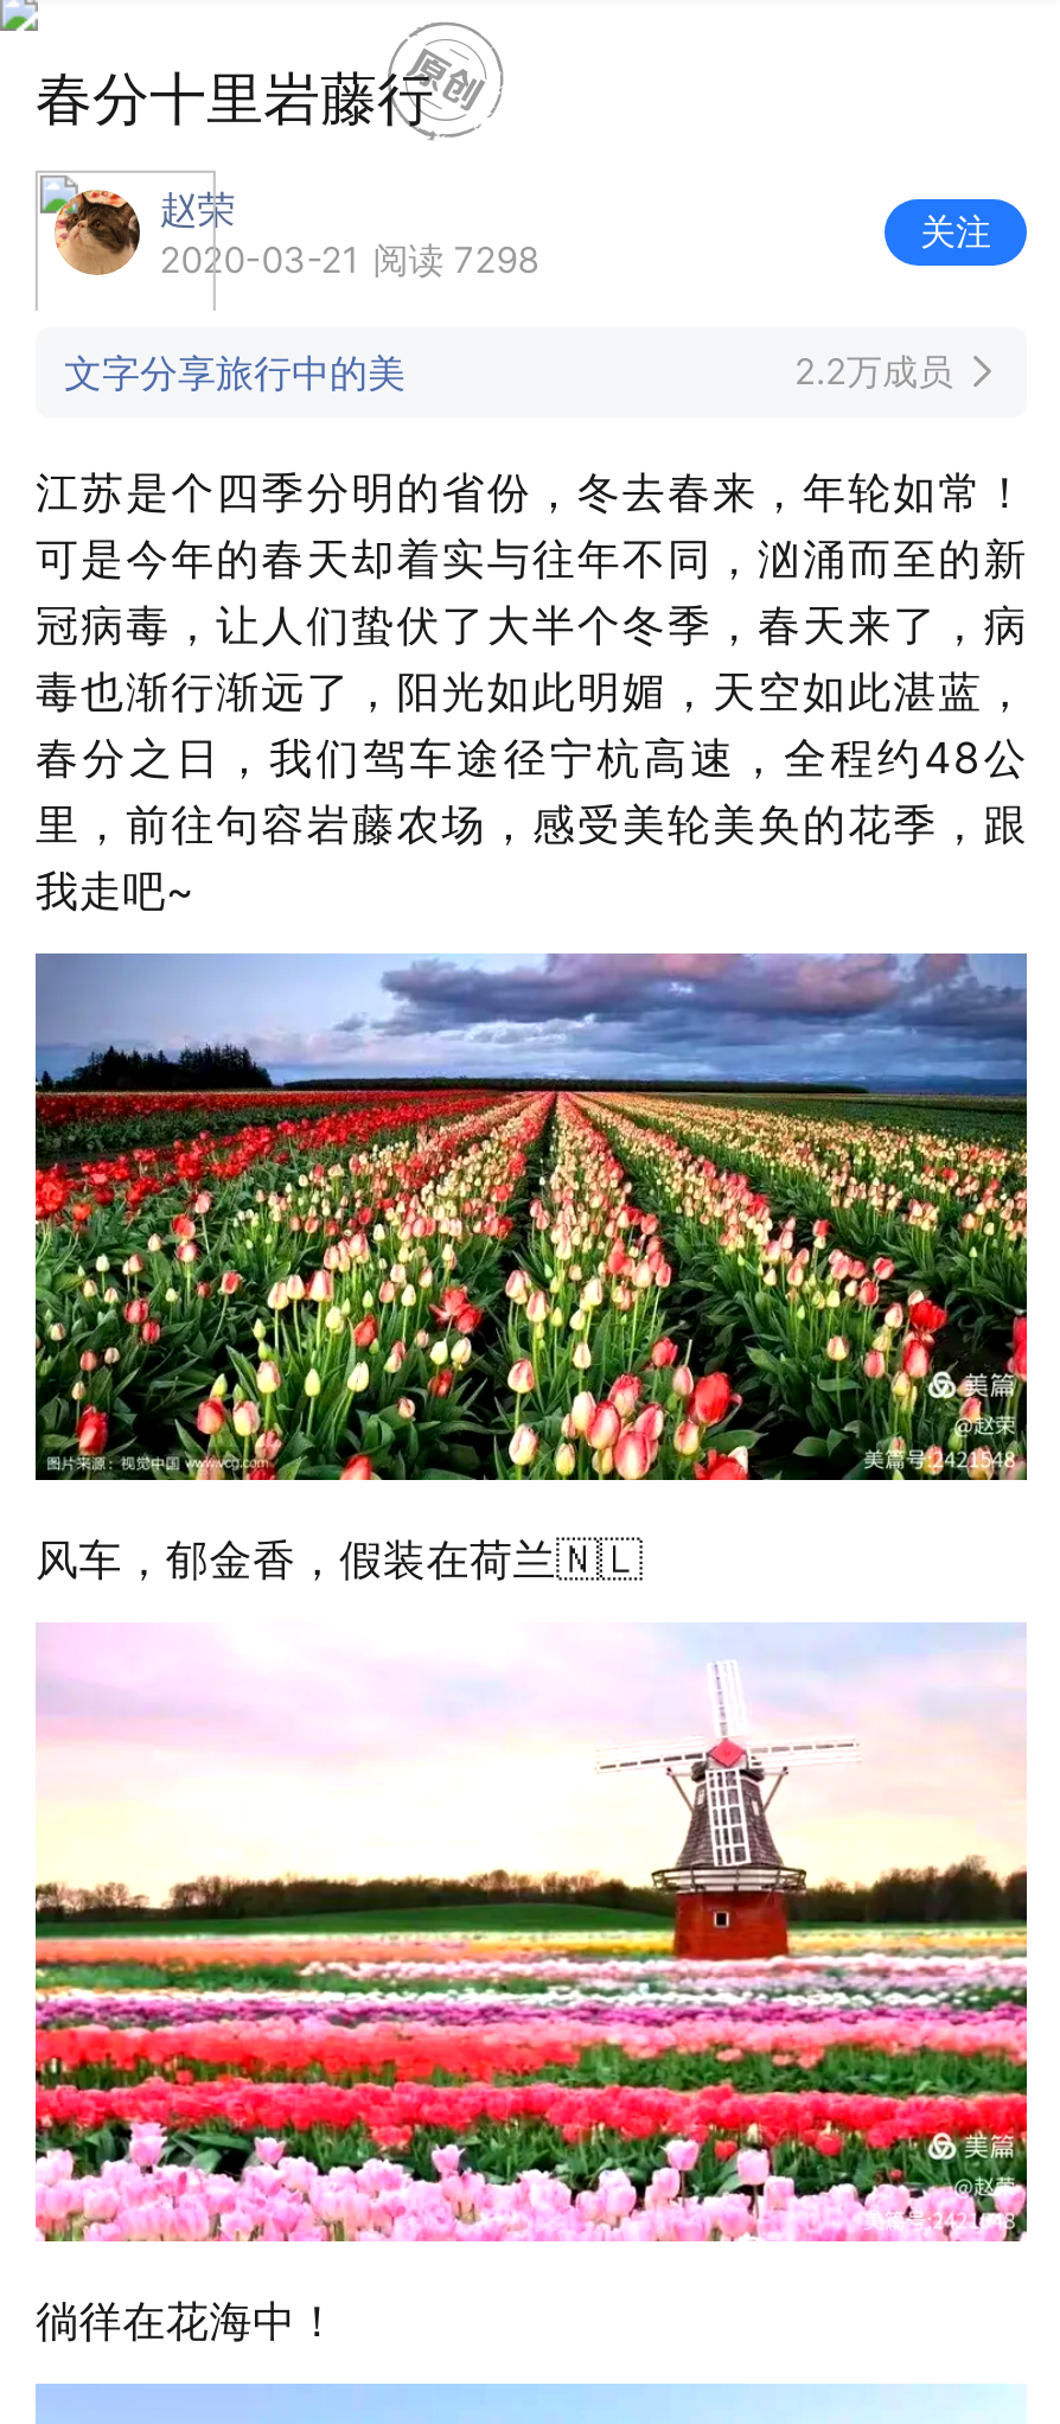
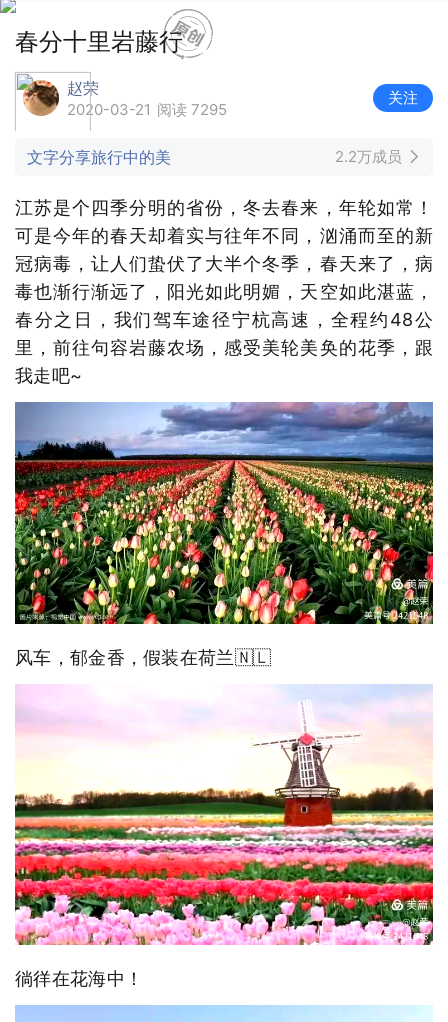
[159,236,539,281] 2020-03-21 阅读 7298 -> [67,100,227,119] 2020-03-21 阅读 7295

